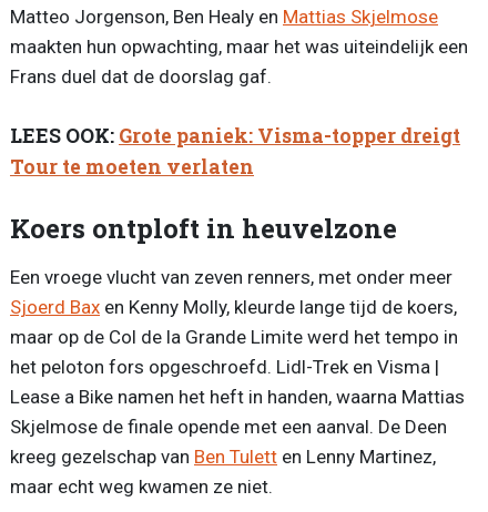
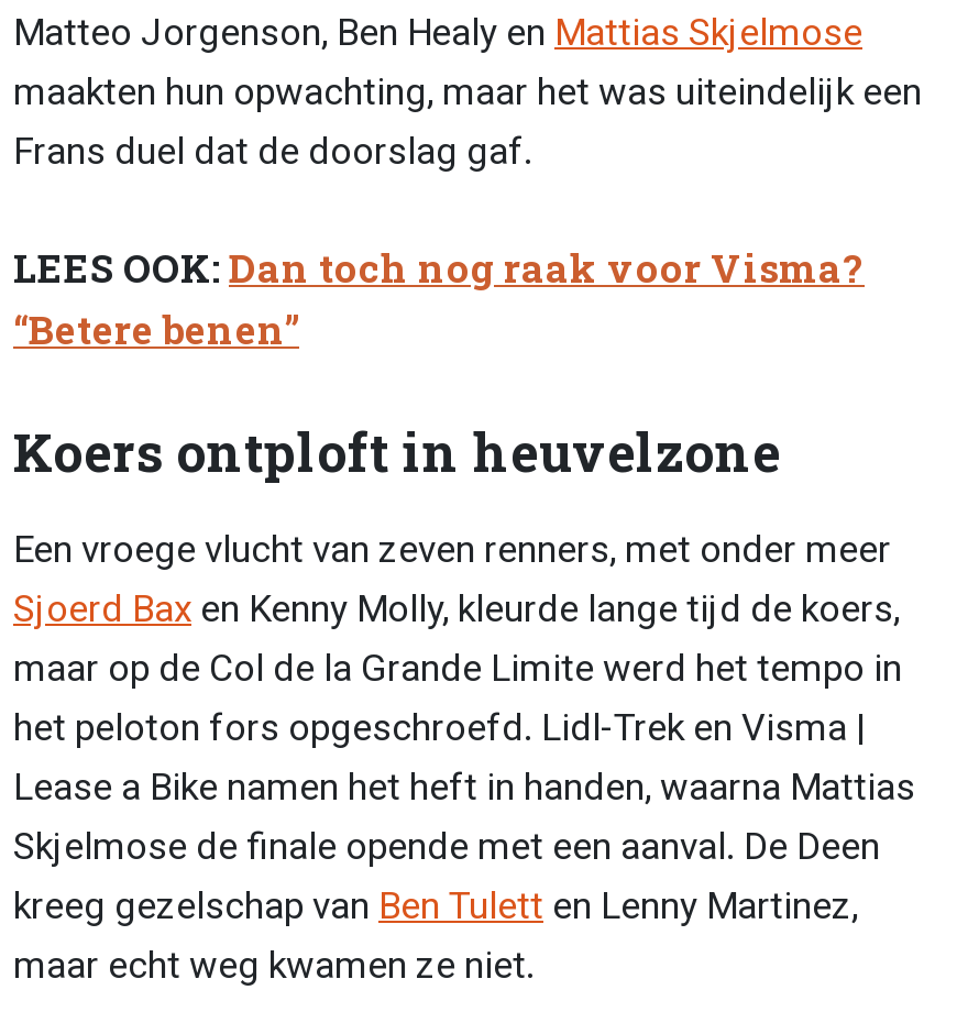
[10,123,460,180] LEES OOK: Grote paniek: Visma-topper dreigt | Tour te moeten verlaten -> [13,243,865,355] LEES OOK: Dan toch nog raak voor Visma? | “Betere benen”

